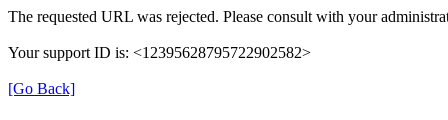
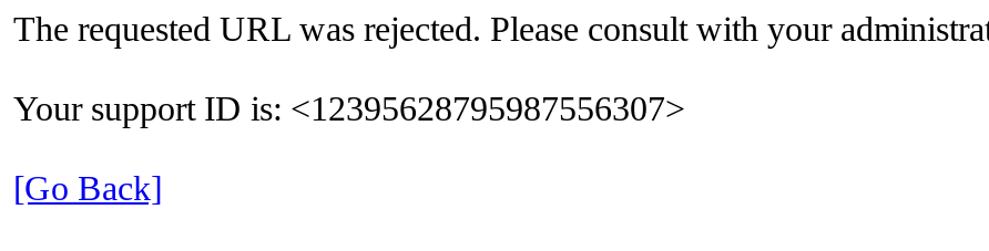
[8,44,311,61] Your support ID is: <12395628795722902582> -> [13,90,685,127] Your support ID is: <12395628795987556307>

